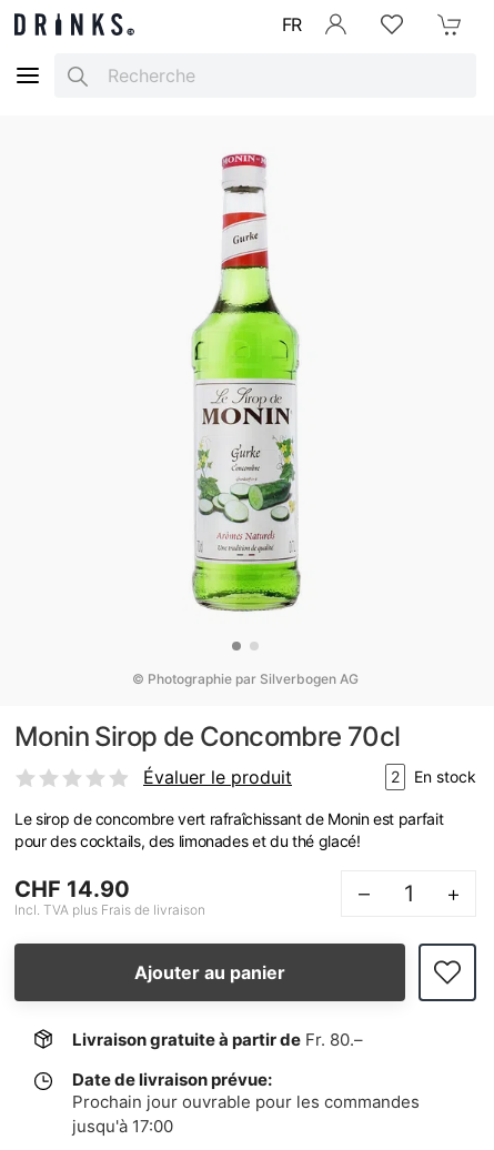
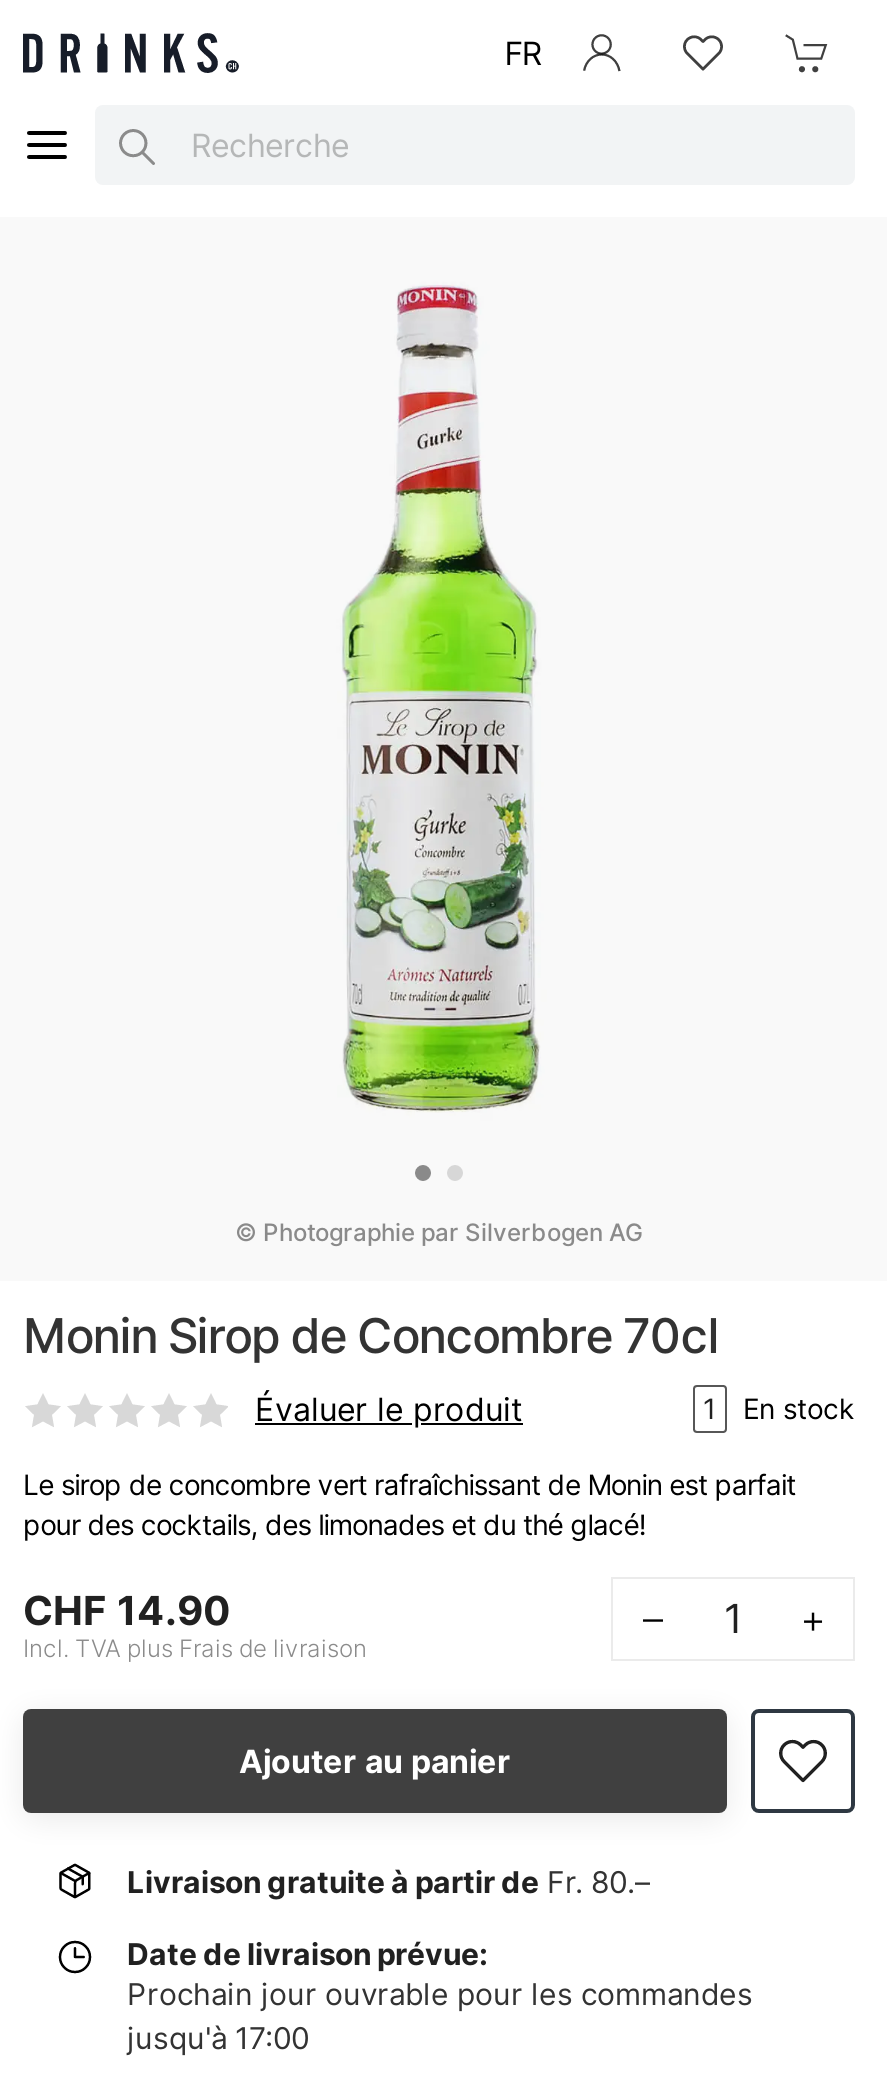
[391,767,476,786] 2 En stock -> [703,1391,855,1425] 1 En stock

